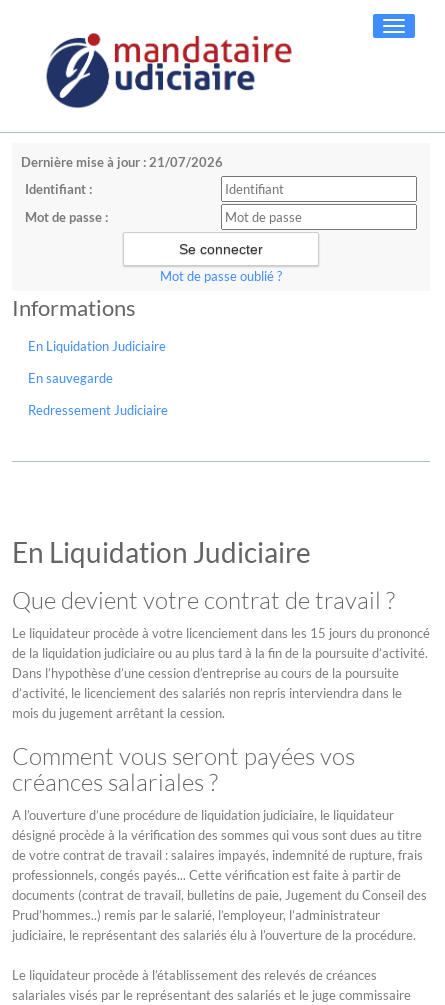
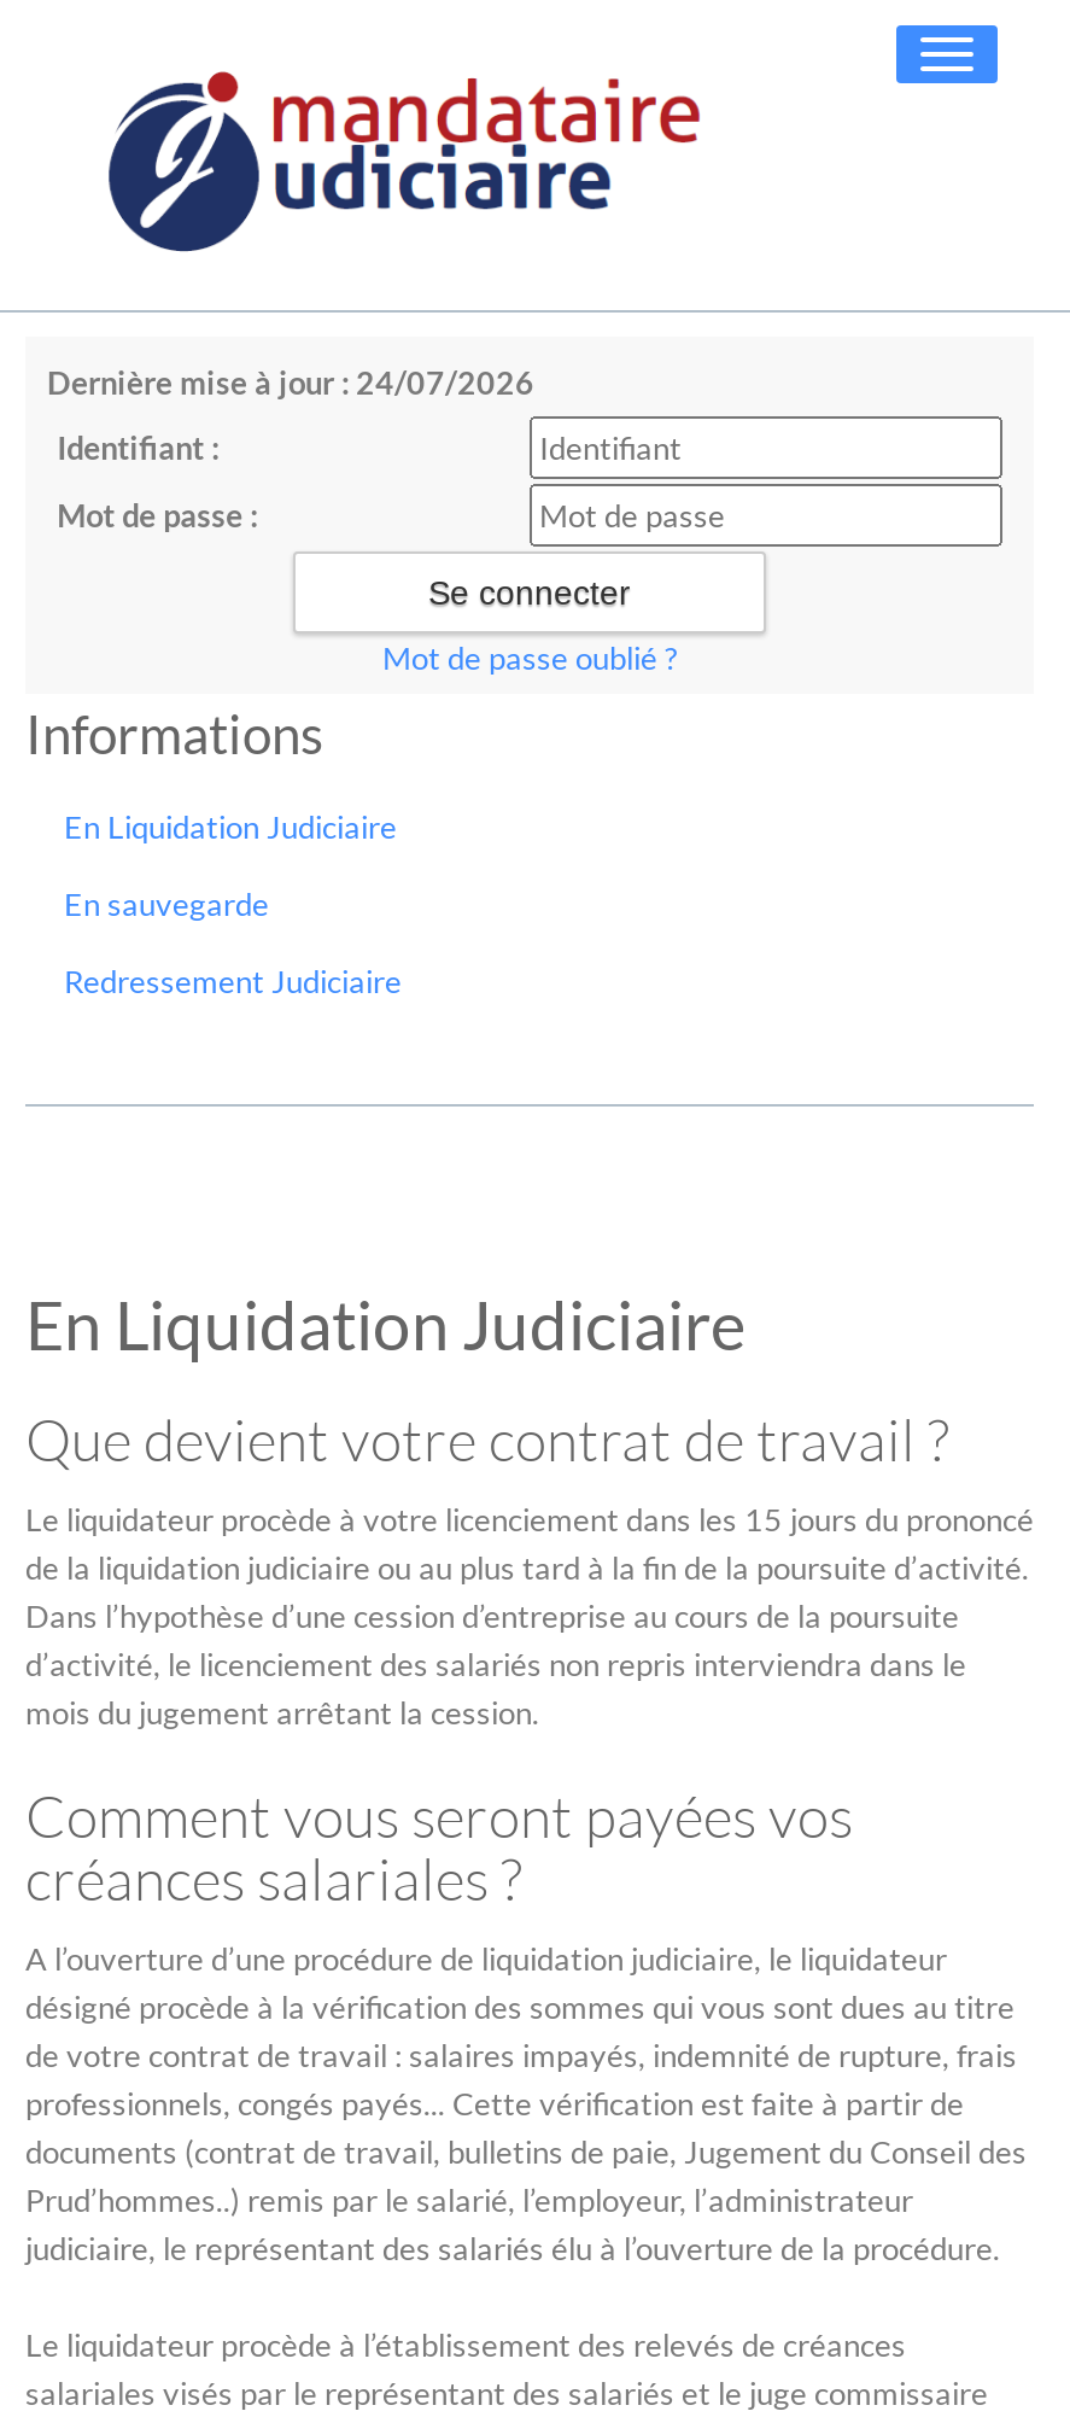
[21,154,223,170] Dernière mise à jour : 21/07/2026 -> [47,362,534,401] Dernière mise à jour : 24/07/2026

